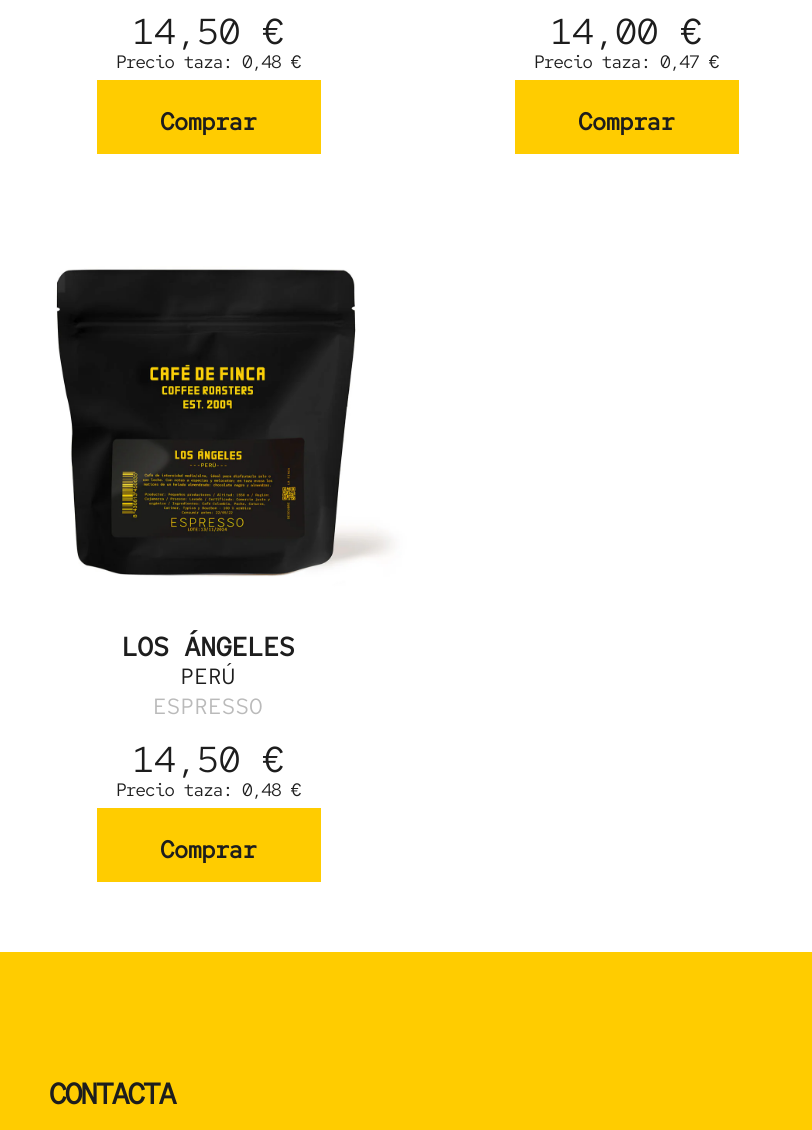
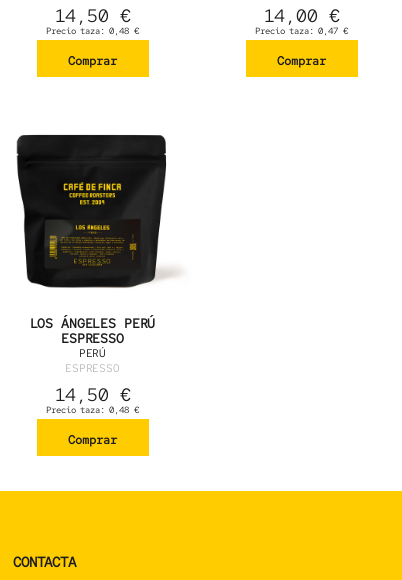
[122,630,294,664] LOS ÁNGELES -> [30,315,155,347] LOS ÁNGELES PERÚ | ESPRESSO

